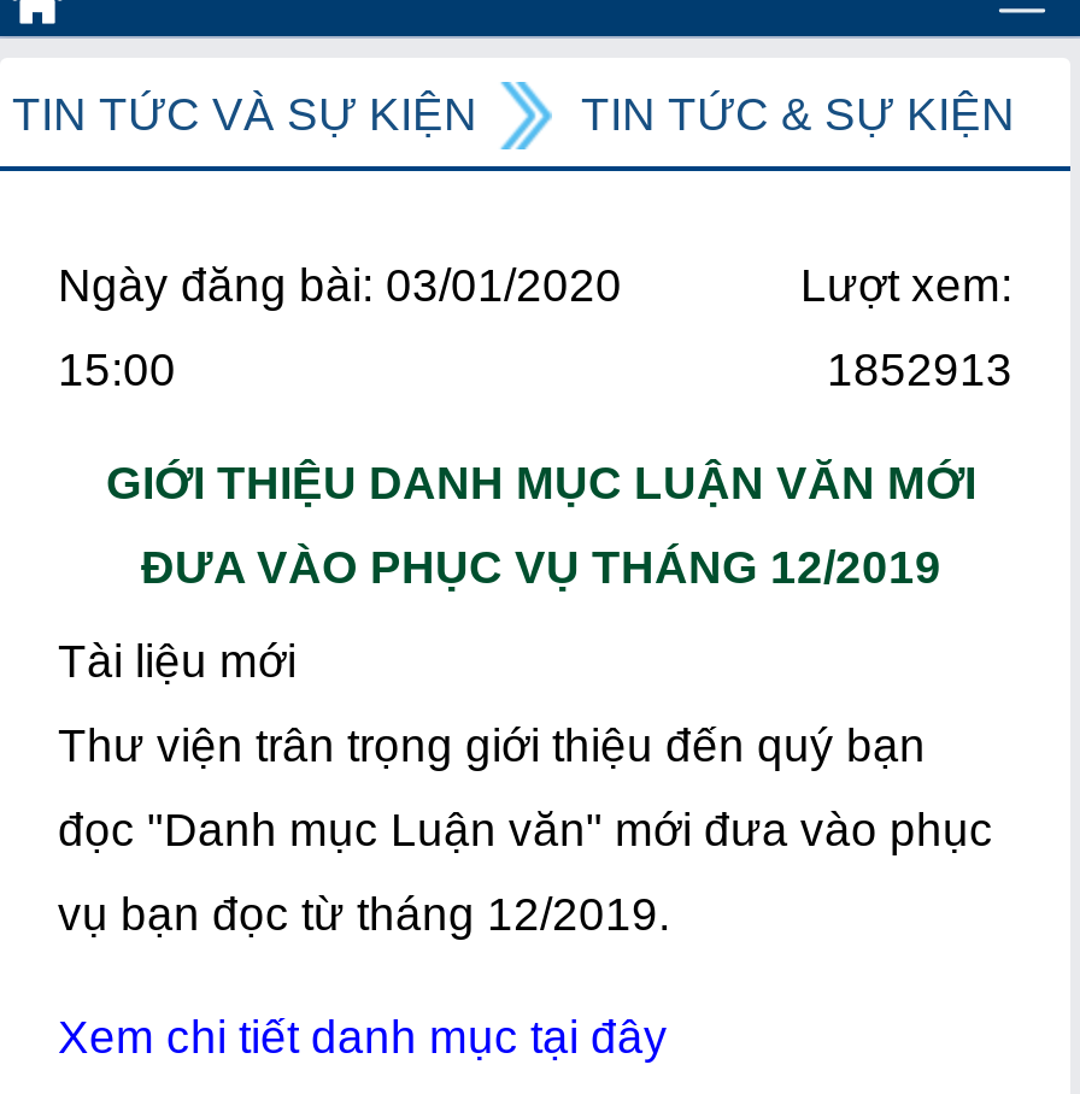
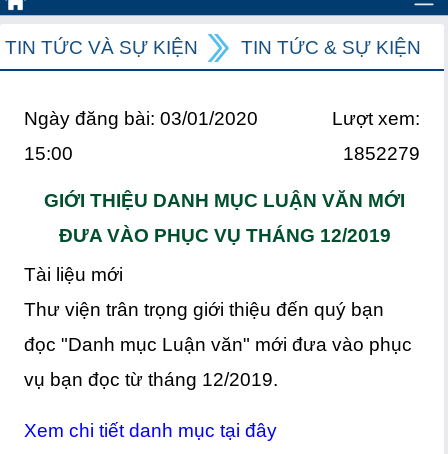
[827,344,1012,394] 1852913 -> [343,143,420,164] 1852279

